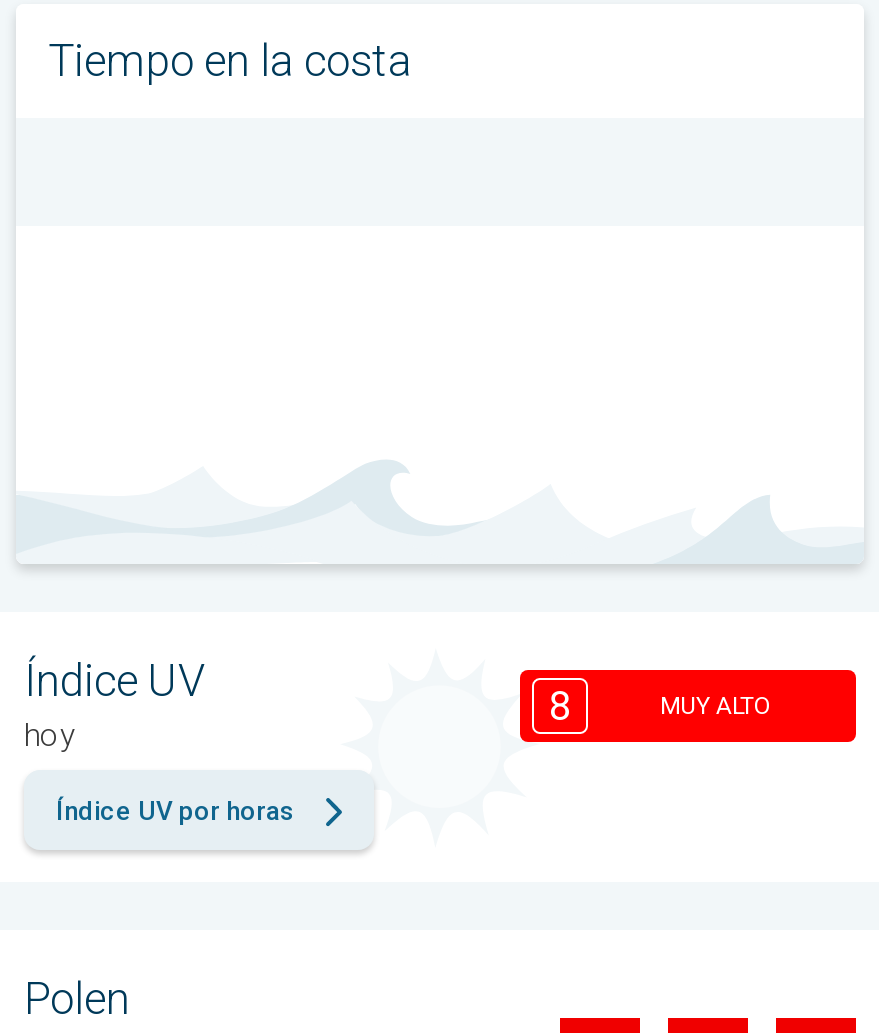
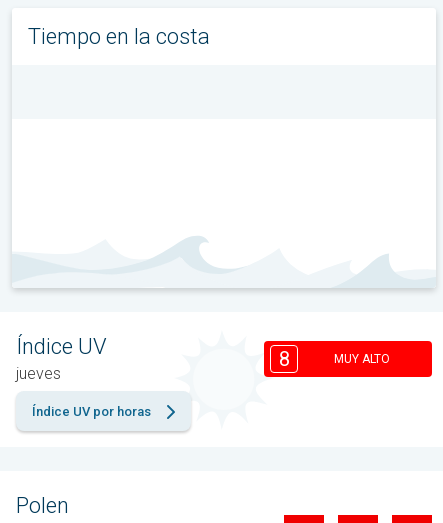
[24,716,76,754] hoy -> [16,364,61,383] jueves

